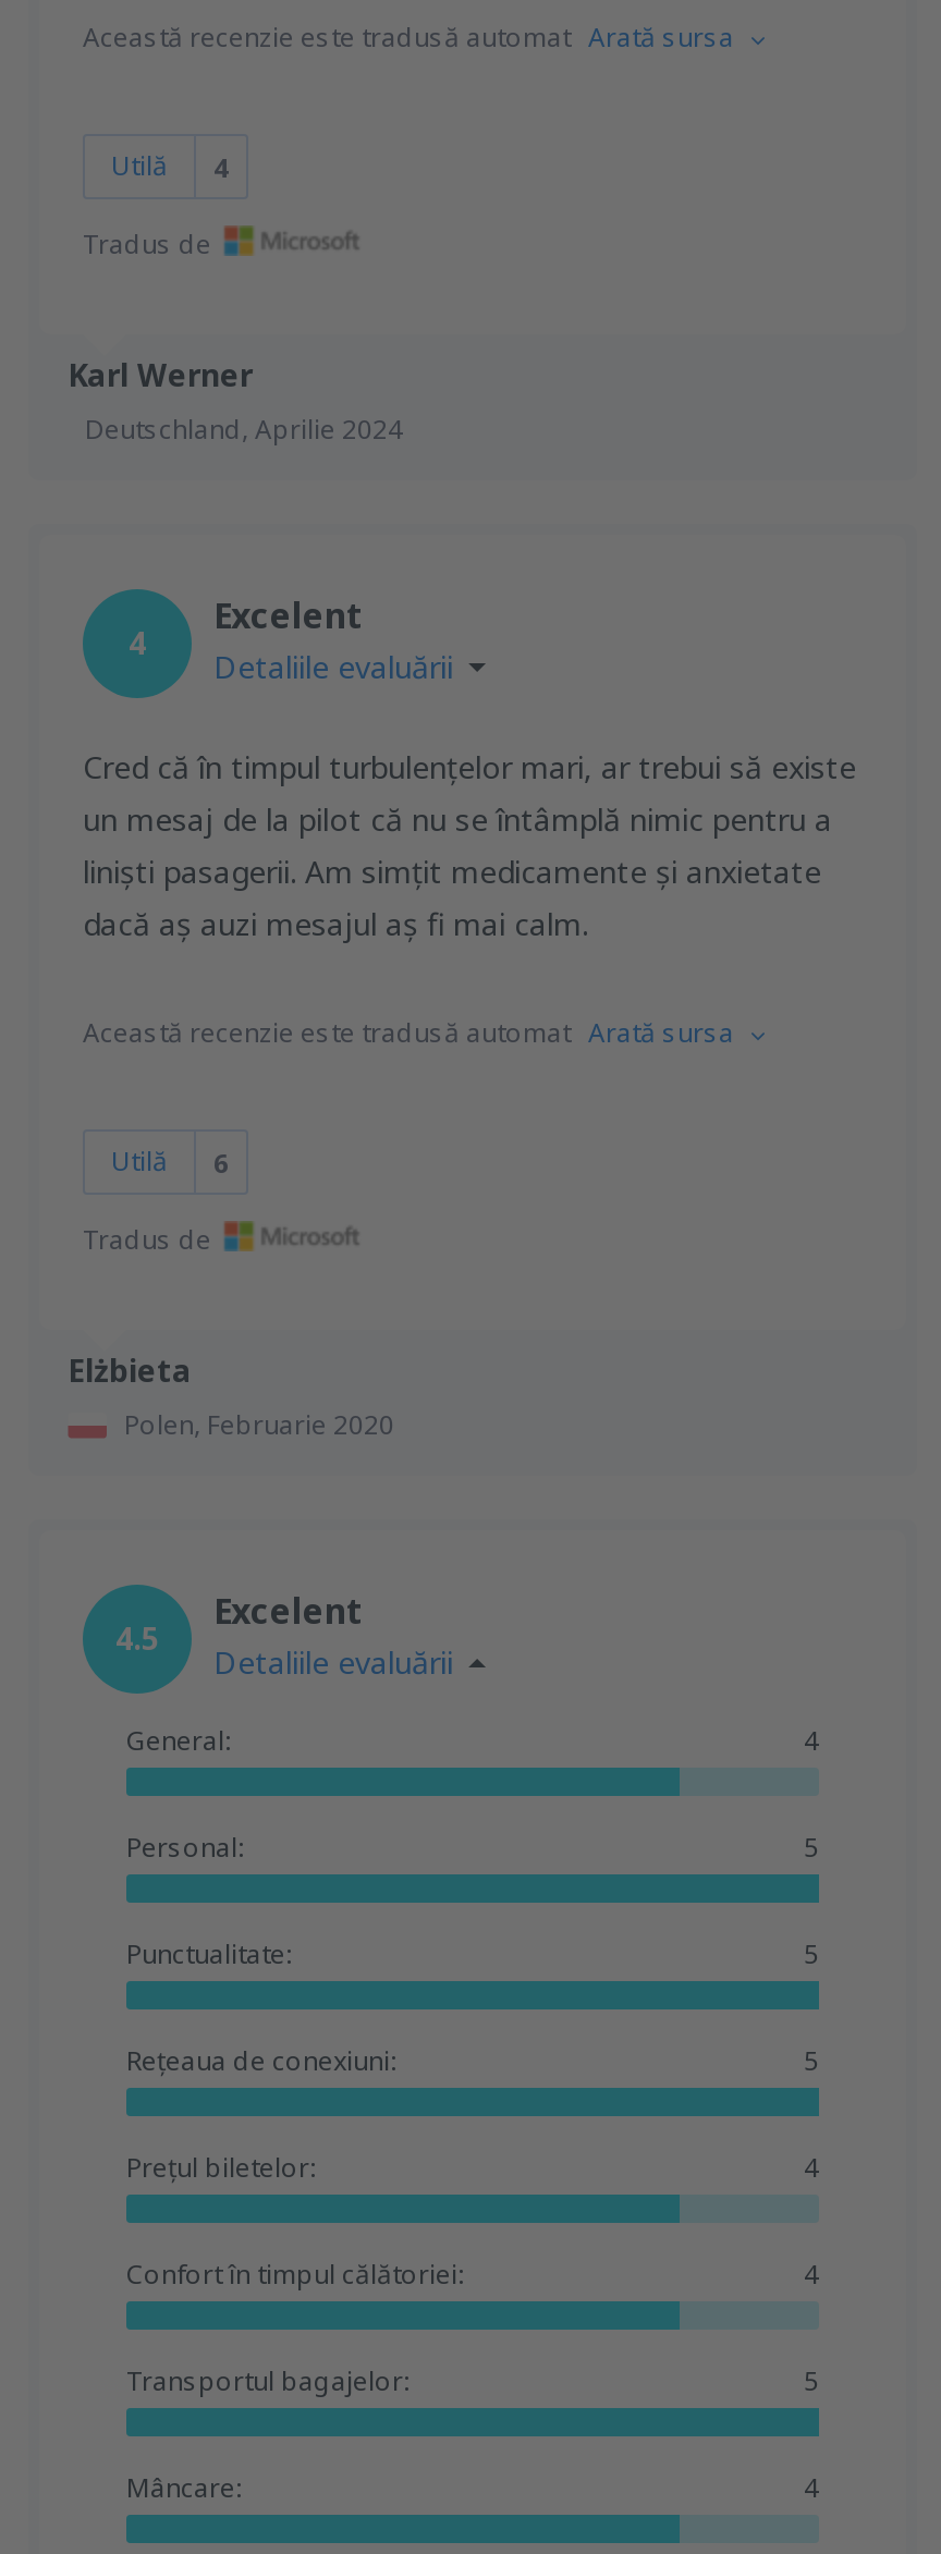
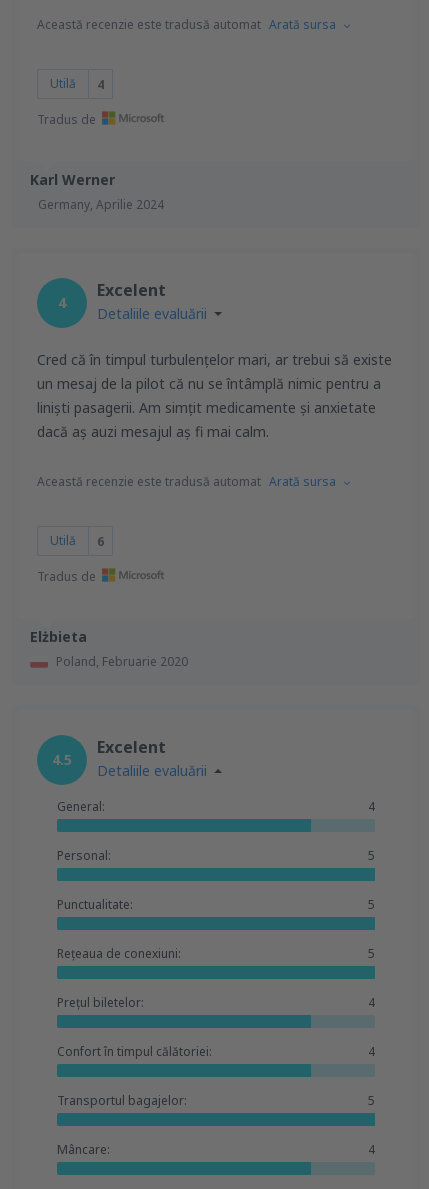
[85,411,403,448] Deutschland, Aprilie 2024 -> [38,196,164,213] Germany, Aprilie 2024
[124,1406,394,1443] Polen, Februarie 2020 -> [56,653,188,670] Poland, Februarie 2020

